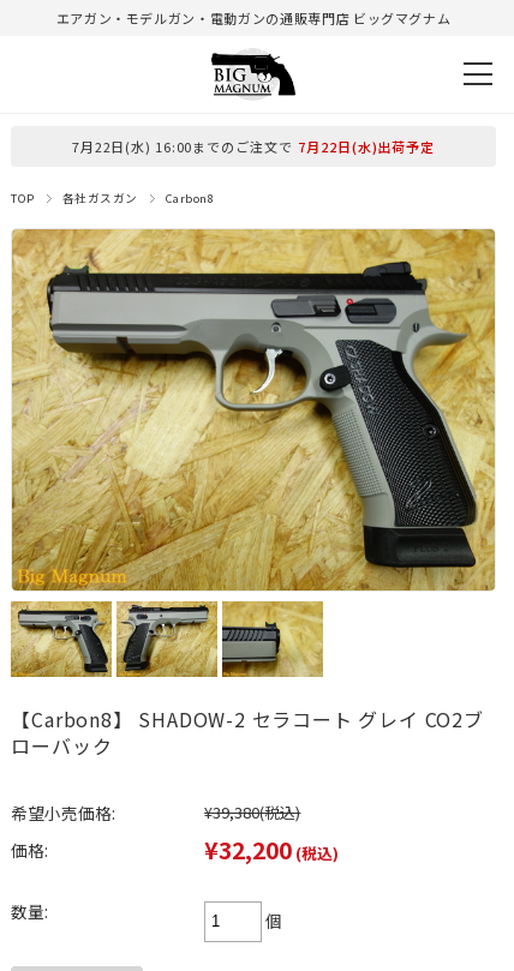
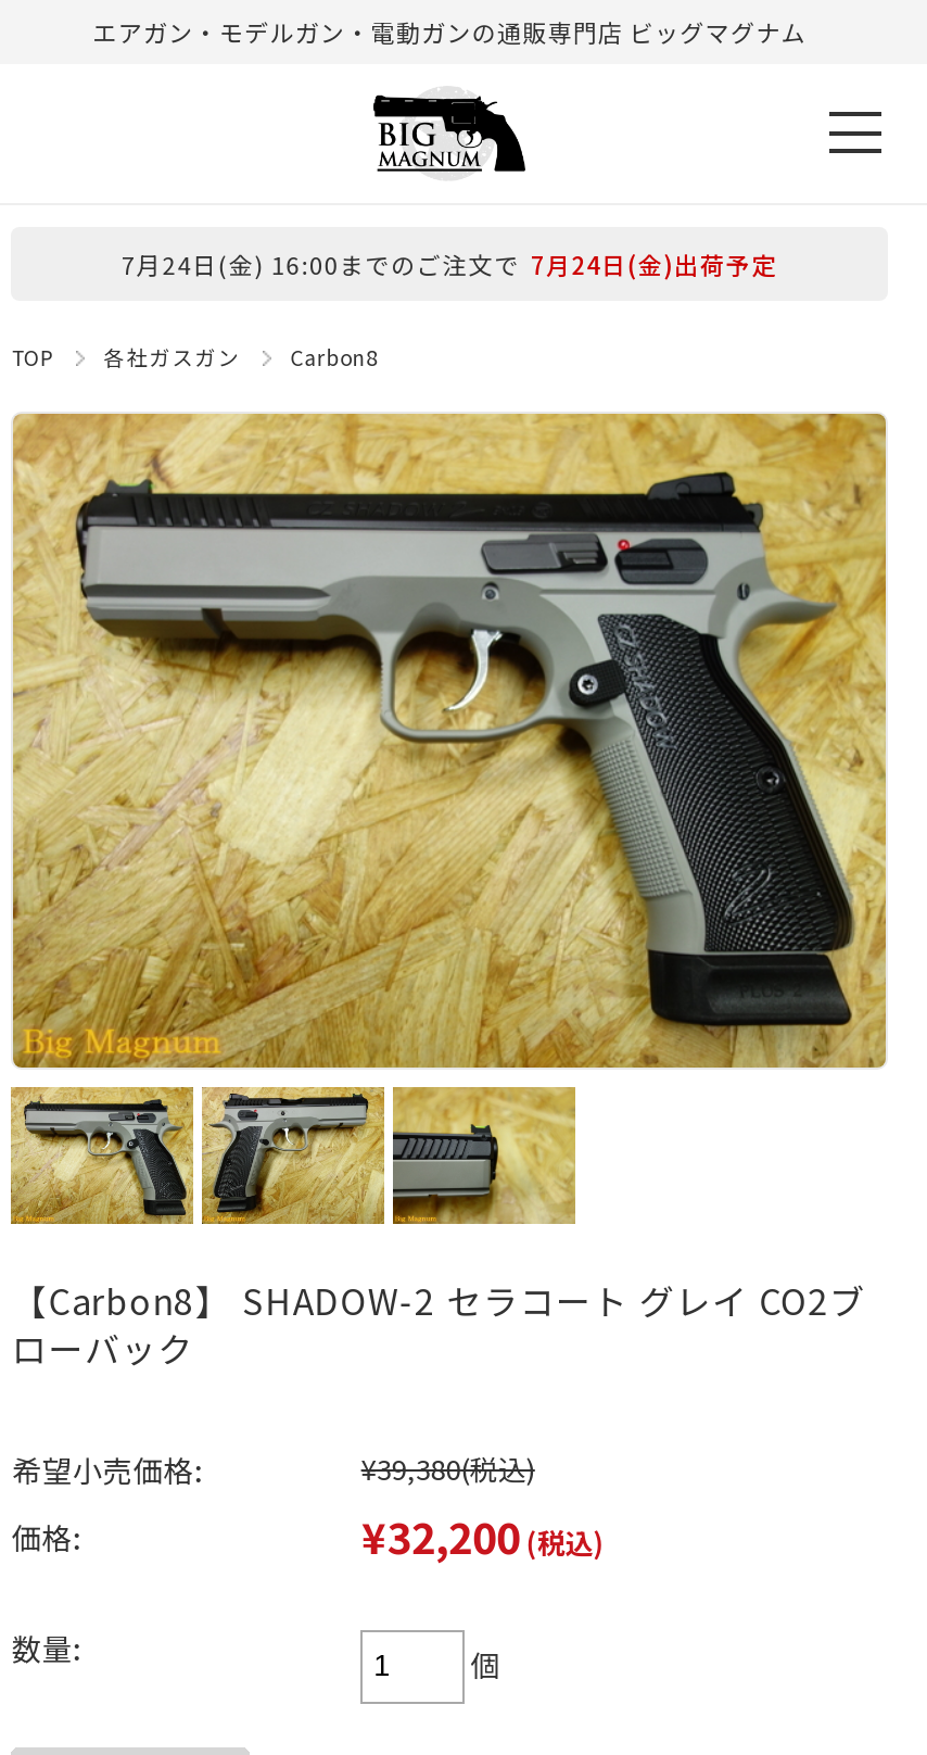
[72,137,435,156] 7月22日(水) 16:00までのご注文で 7月22日(水)出荷予定 -> [122,247,777,281] 7月24日(金) 16:00までのご注文で 7月24日(金)出荷予定

